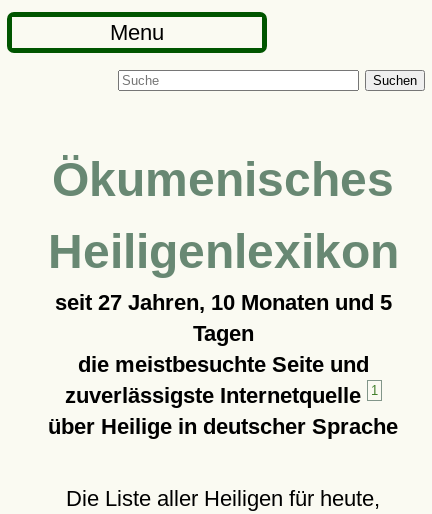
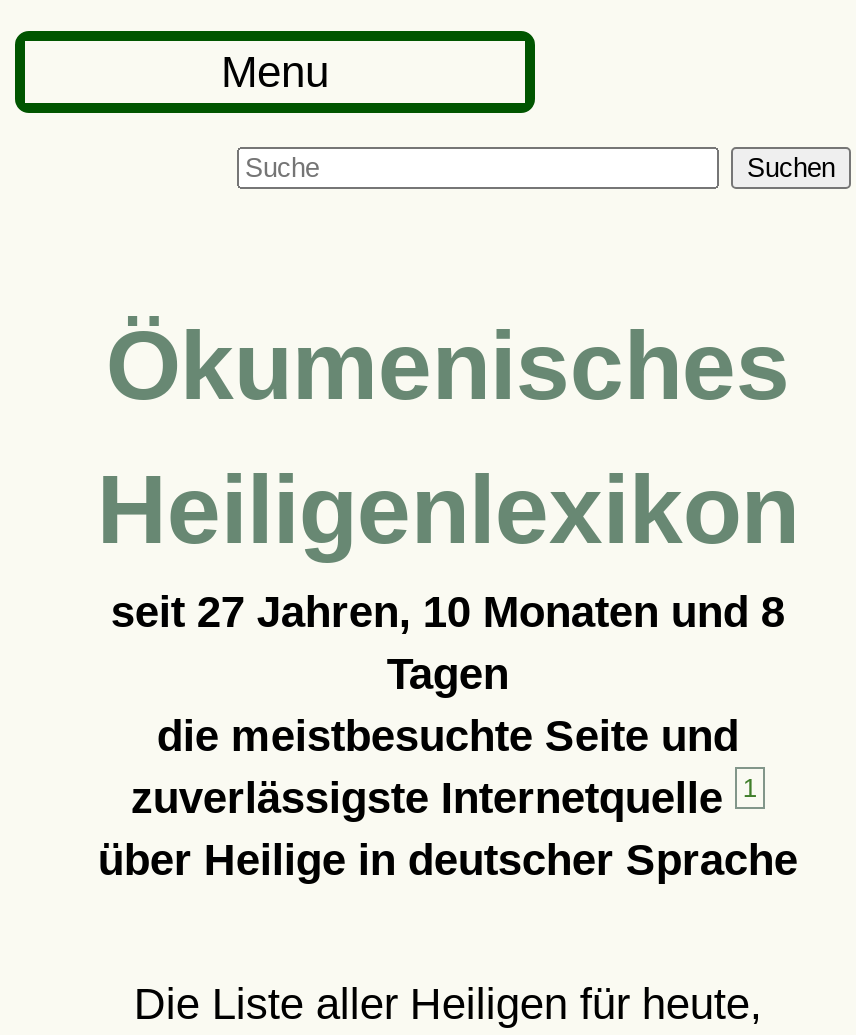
[55,290,392,315] seit 27 Jahren, 10 Monaten und 5 -> [111,587,785,637] seit 27 Jahren, 10 Monaten und 8

